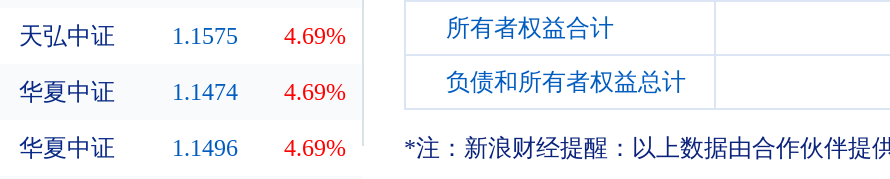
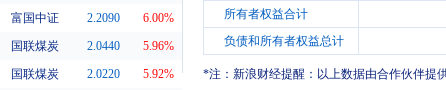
[19,22,346,50] 天弘中证 | 1.1575 | 4.69% -> [10,11,174,25] 富国中证 | 2.2090 | 6.00%
[19,78,346,106] 华夏中证 | 1.1474 | 4.69% -> [10,39,174,53] 国联煤炭 | 2.0440 | 5.96%
[19,134,346,162] 华夏中证 | 1.1496 | 4.69% -> [10,67,174,81] 国联煤炭 | 2.0220 | 5.92%

